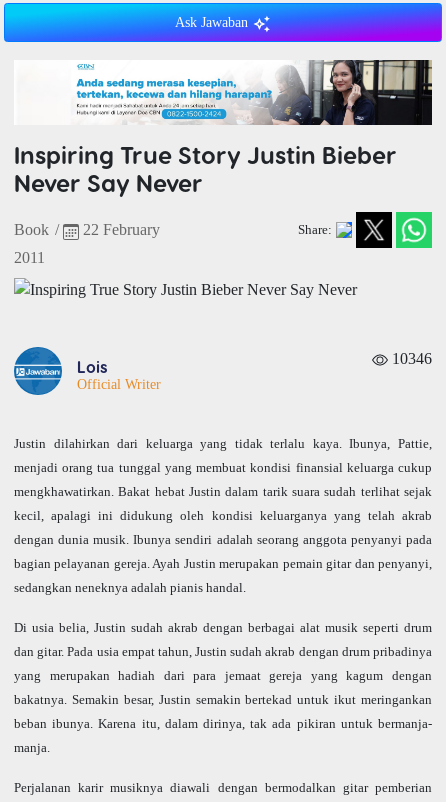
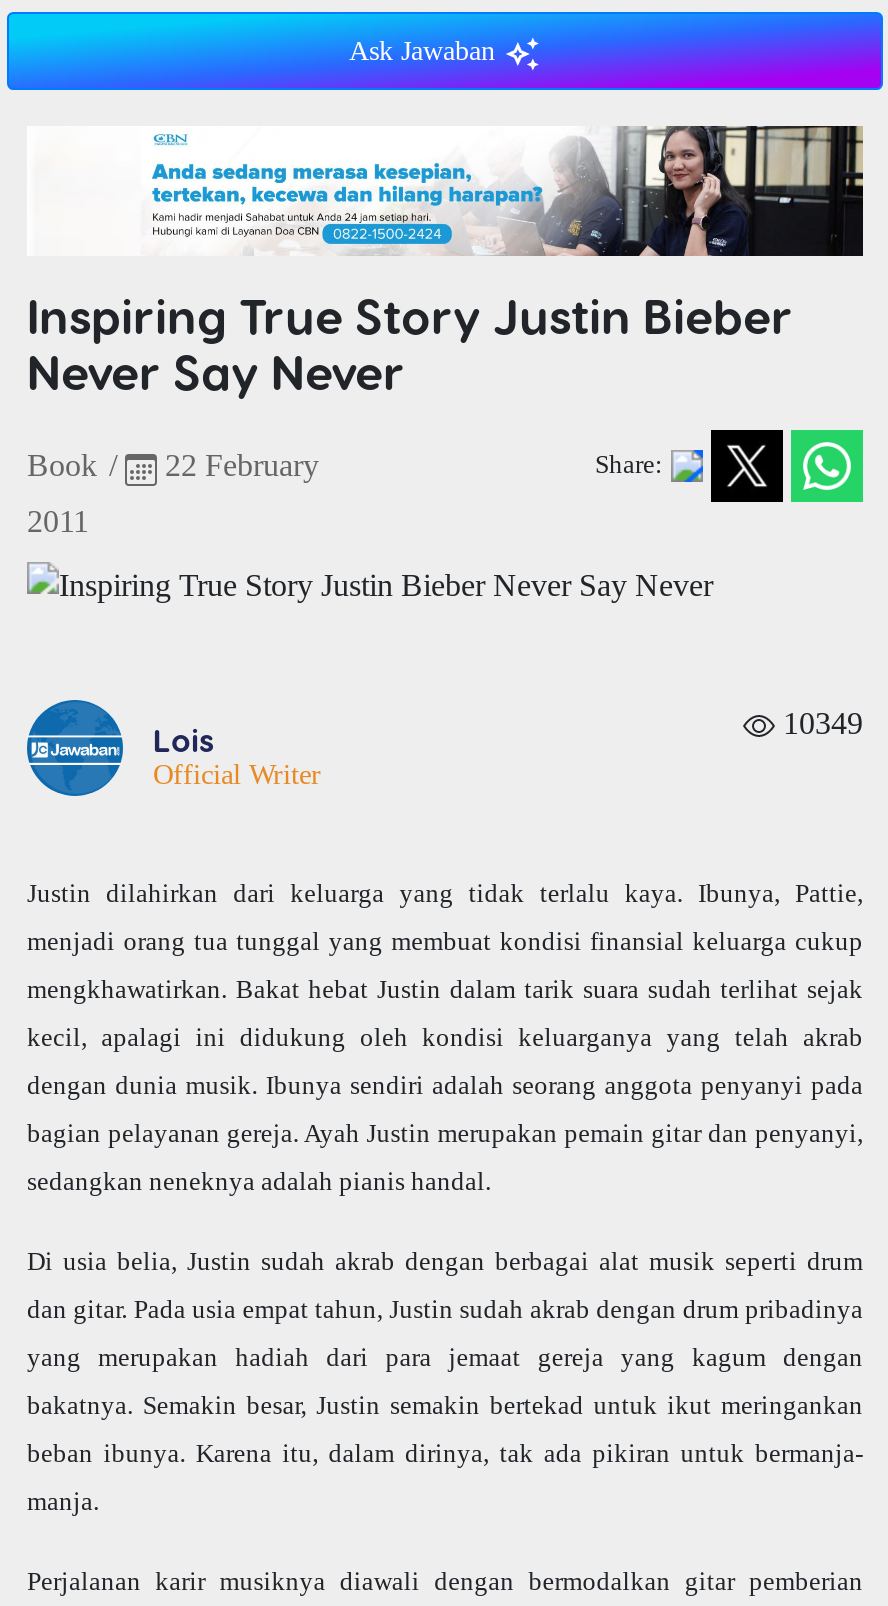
[388,350,432,367] 10346 -> [775,705,863,739] 10349

